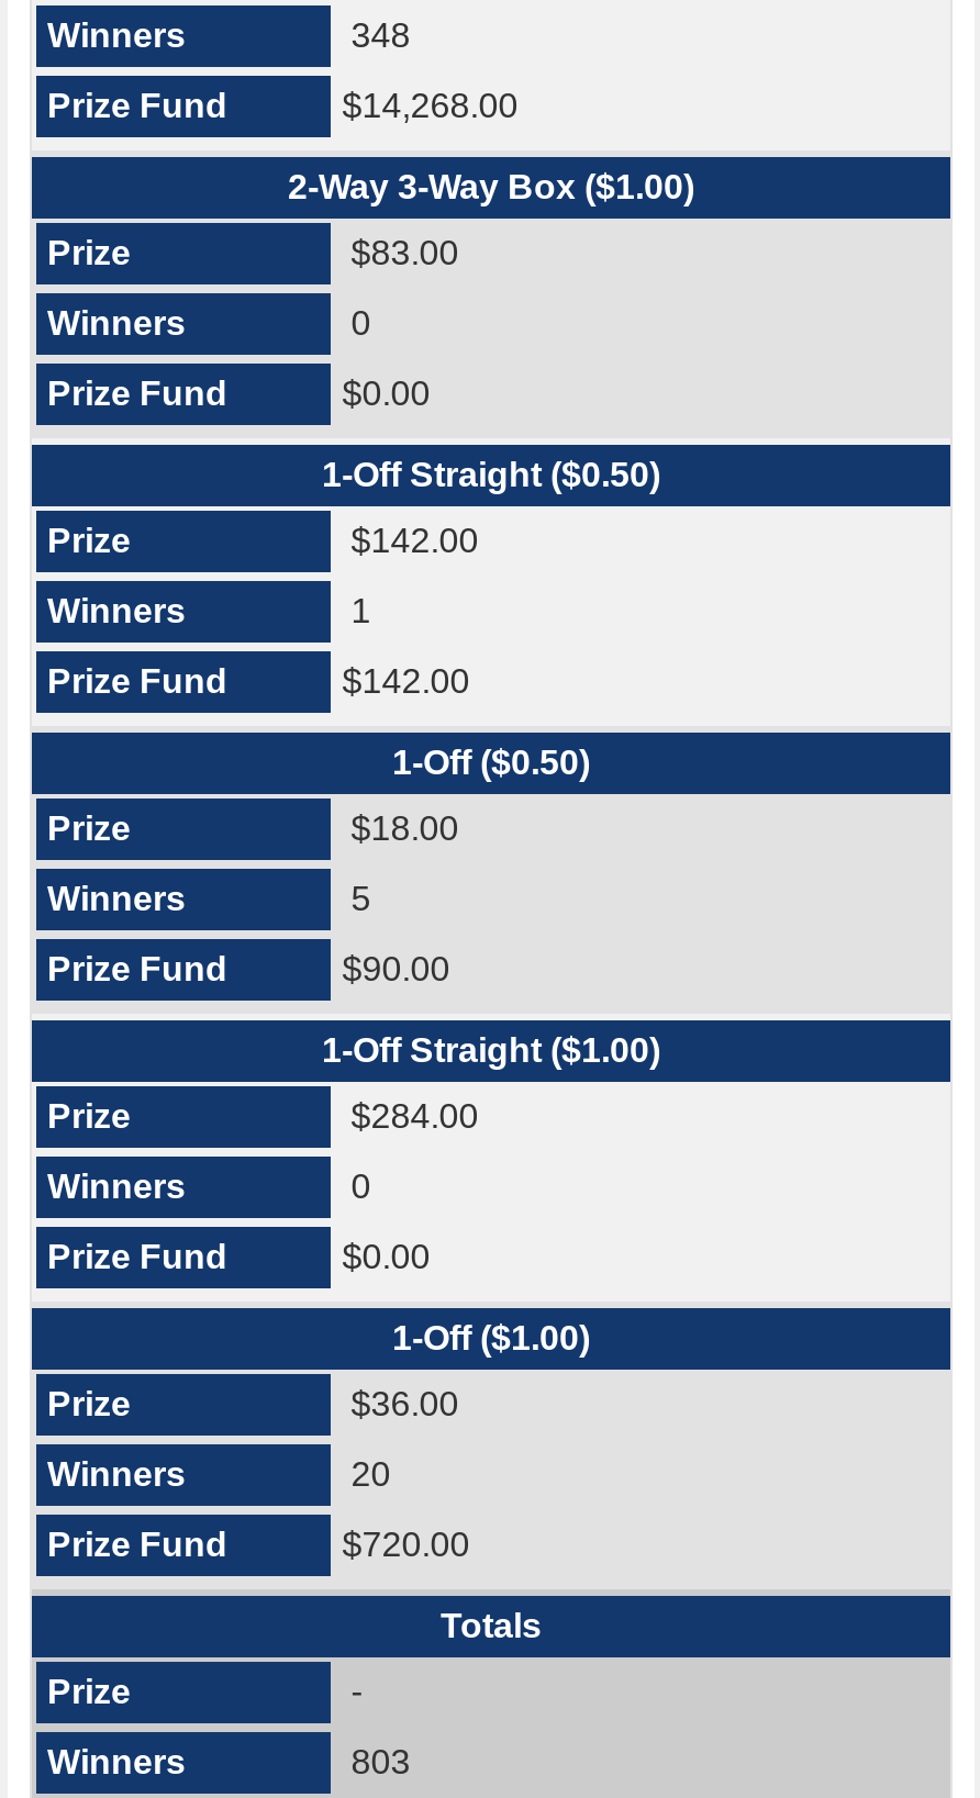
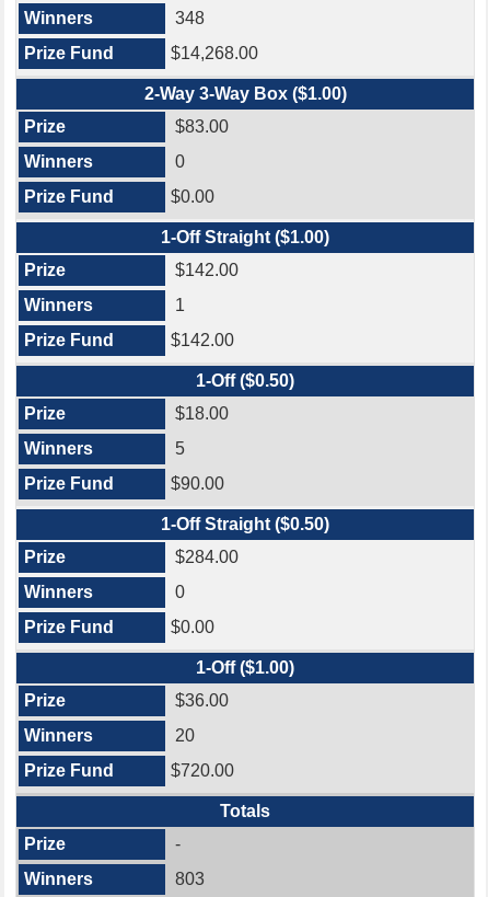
[322,456,660,493] 1-Off Straight ($0.50) -> [161,228,329,246] 1-Off Straight ($1.00)
[322,1031,660,1069] 1-Off Straight ($1.00) -> [161,515,329,533] 1-Off Straight ($0.50)

